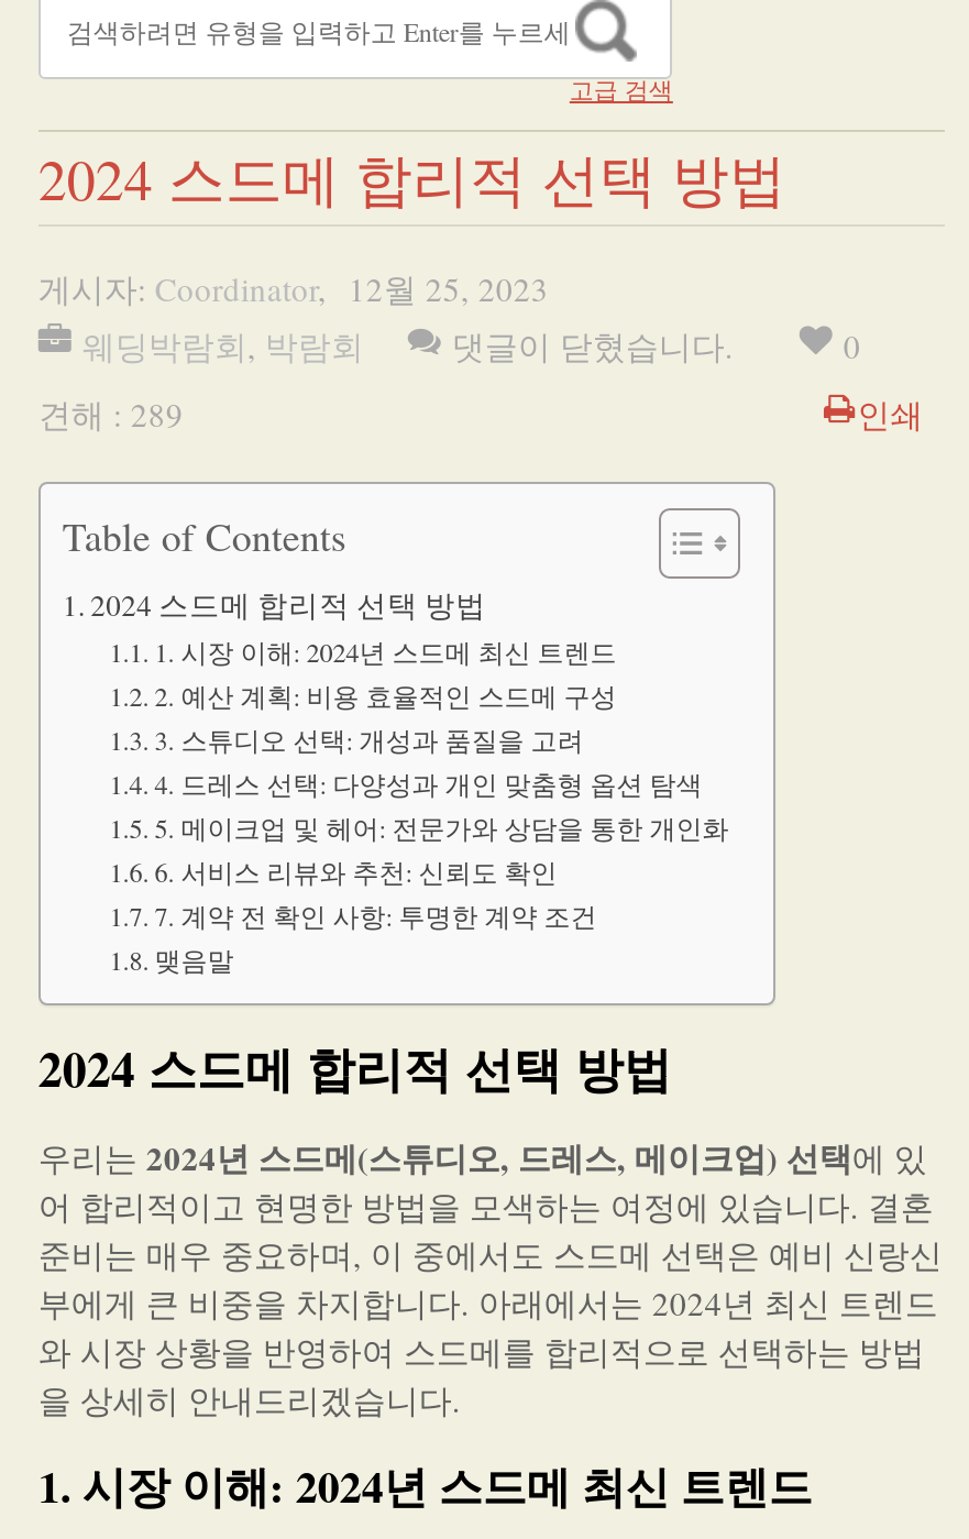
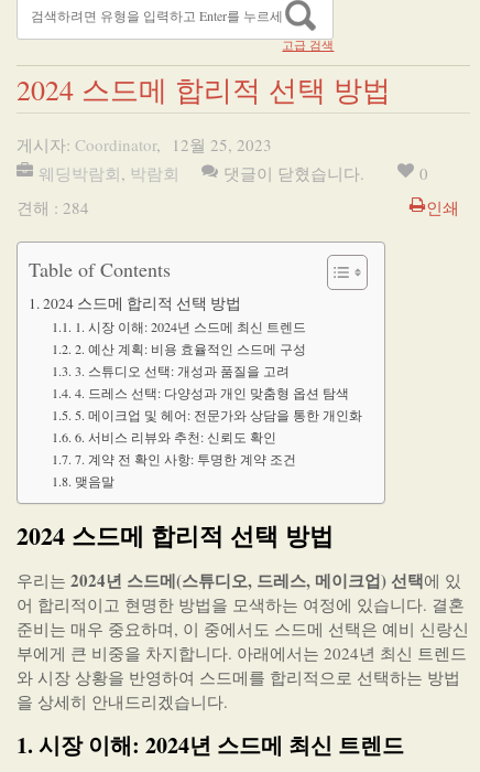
[38,392,183,436] 견해 : 289 -> [16,196,89,218] 견해 : 284

